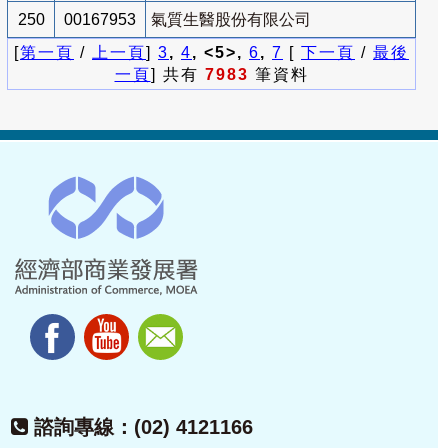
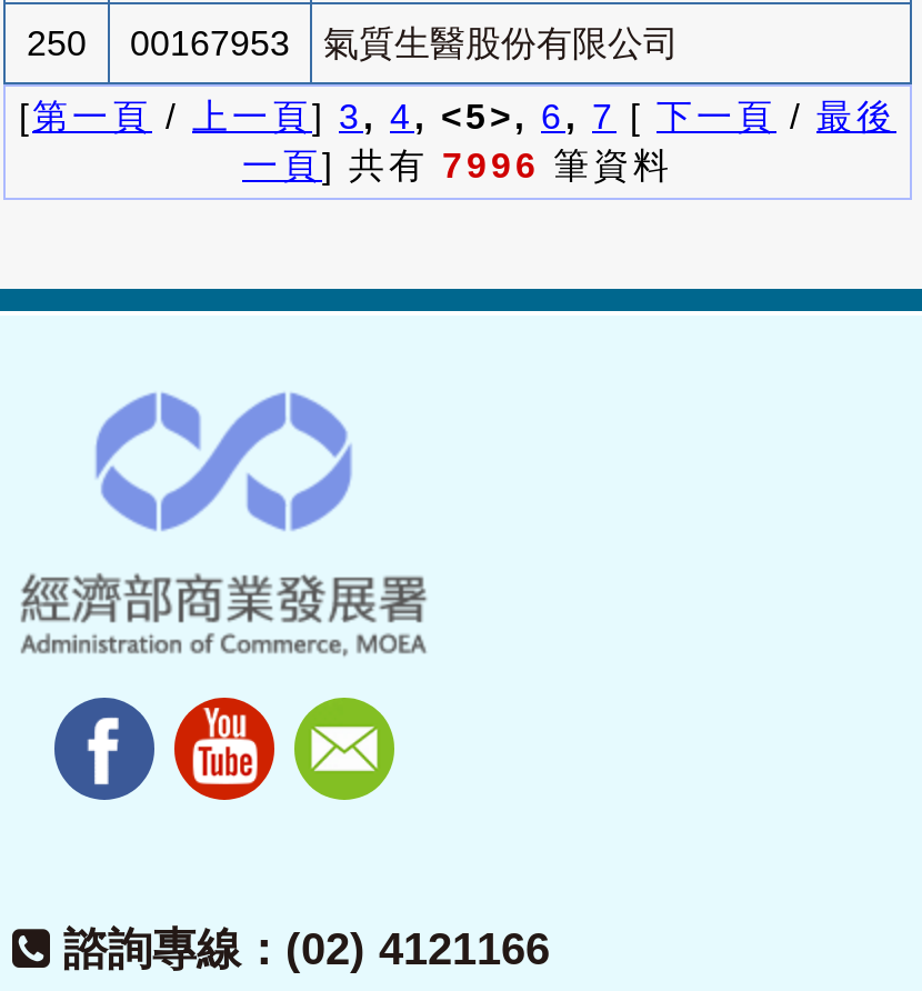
[114,66,308,83] 一頁] 共有7983筆資料 -> [242,146,673,184] 一頁] 共有7996筆資料

